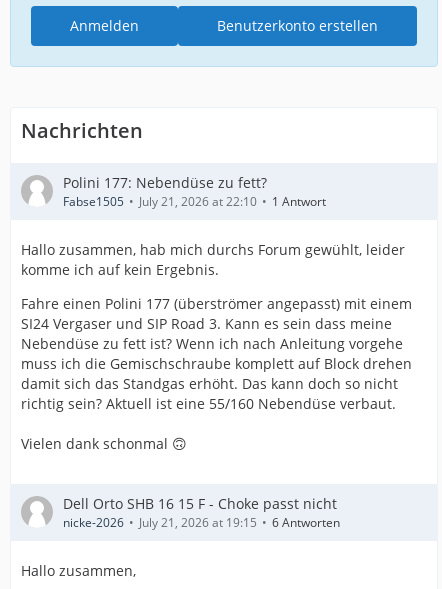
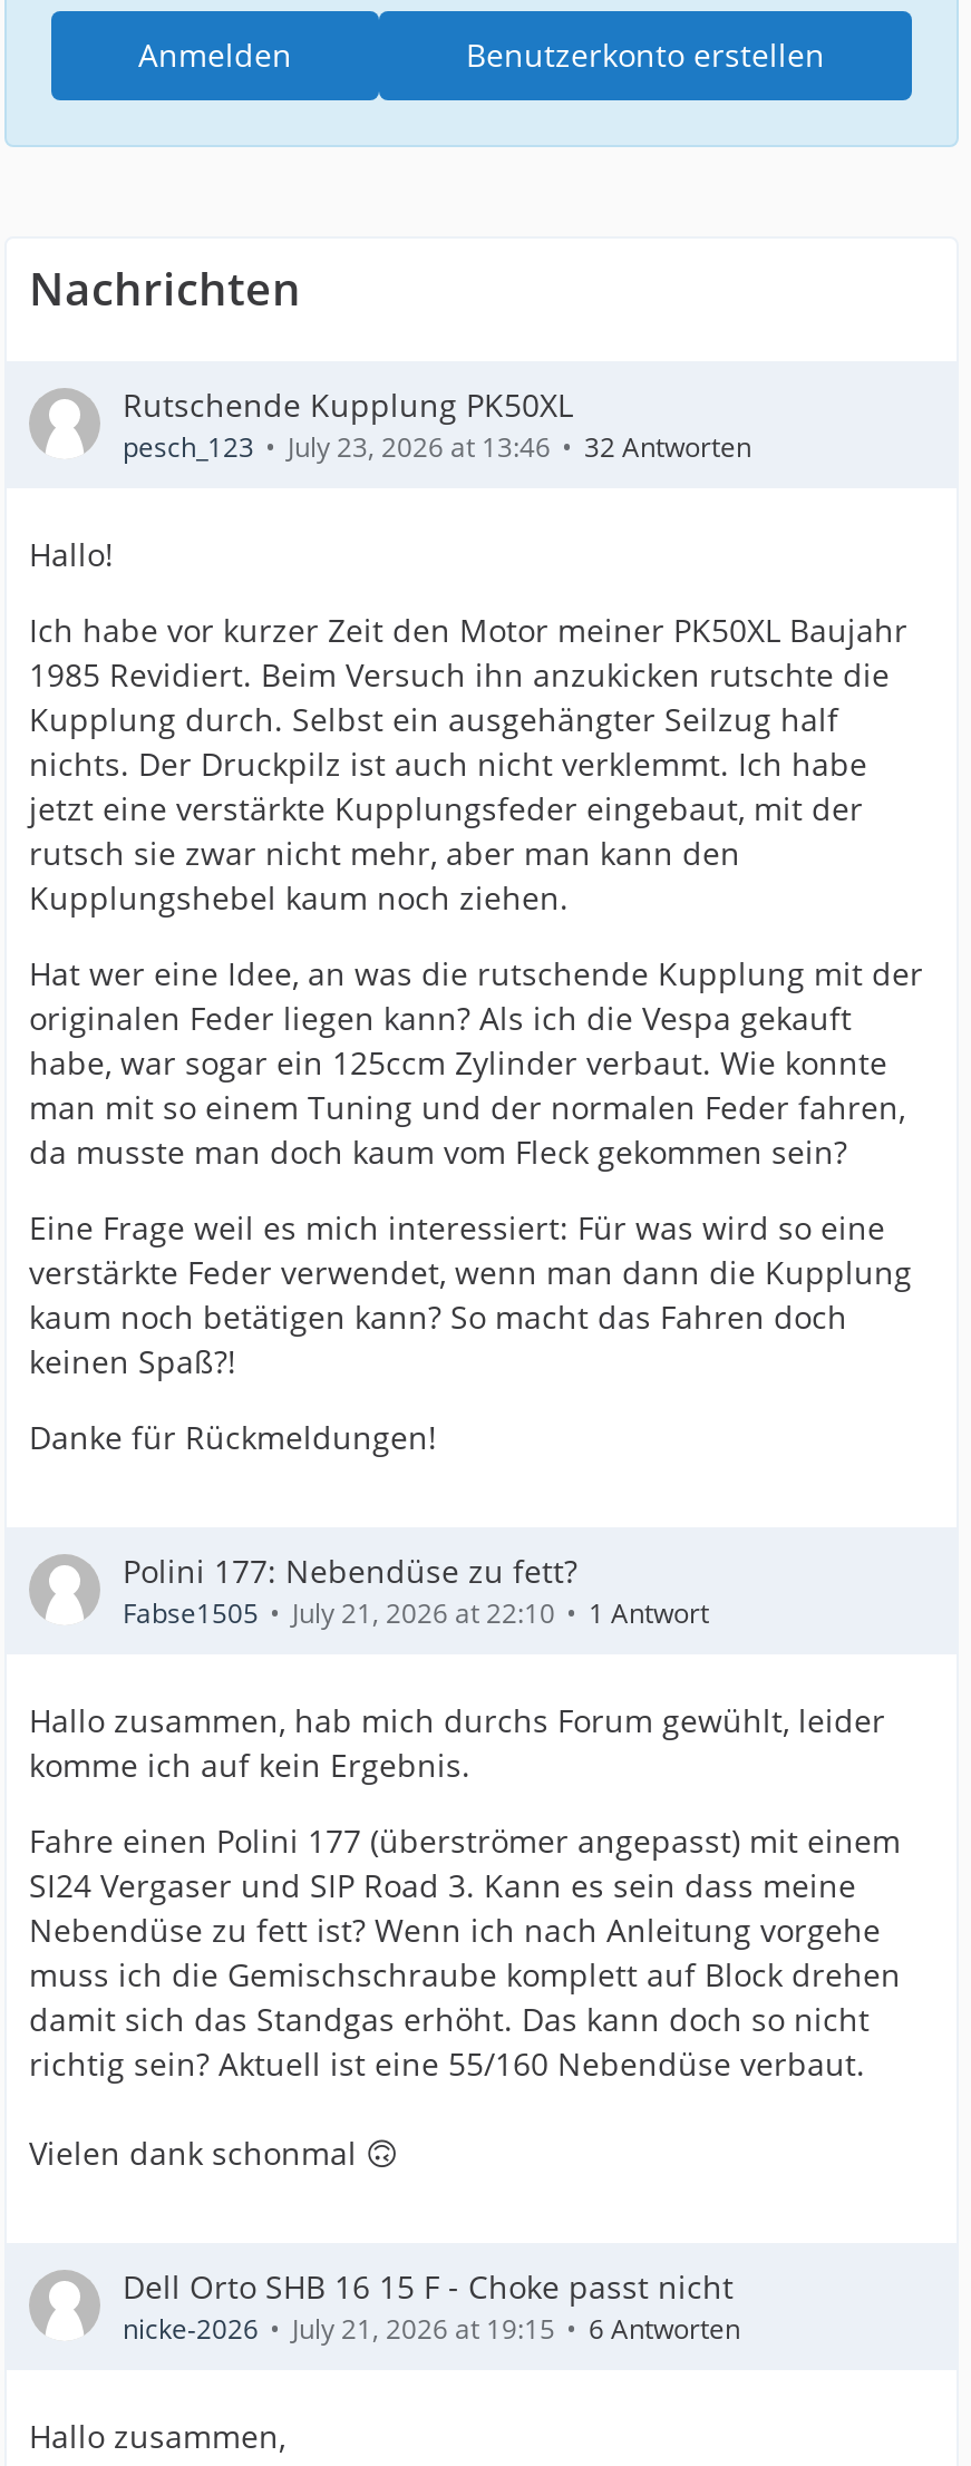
none -> [29,382,923,1457] Rutschende Kupplung PK50XL | pesch_123 | July 23, 2026 at 13:46 | 32 Antworten | Hallo! | Ich habe vor kurzer Zeit den Motor meiner PK50XL Baujahr | 1985 Revidiert. Beim Versuch ihn anzukicken rutschte die | Kupplung durch. Selbst ein ausgehängter Seilzug half | nichts. Der Druckpilz ist auch nicht verklemmt. Ich habe | jetzt eine verstärkte Kupplungsfeder eingebaut, mit der | rutsch sie zwar nicht mehr, aber man kann den | Kupplungshebel kaum noch ziehen. | Hat wer eine Idee, an was die rutschende Kupplung mit der | originalen Feder liegen kann? Als ich die Vespa gekauft | habe, war sogar ein 125ccm Zylinder verbaut. Wie konnte | man mit so einem Tuning und der normalen Feder fahren, | da musste man doch kaum vom Fleck gekommen sein? | Eine Frage weil es mich interessiert: Für was wird so eine | verstärkte Feder verwendet, wenn man dann die Kupplung | kaum noch betätigen kann? So macht das Fahren doch | keinen Spaß?! | Danke für Rückmeldungen!

